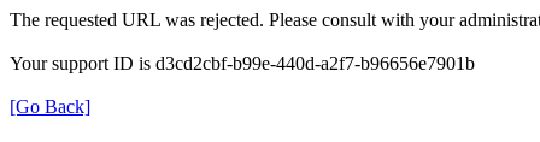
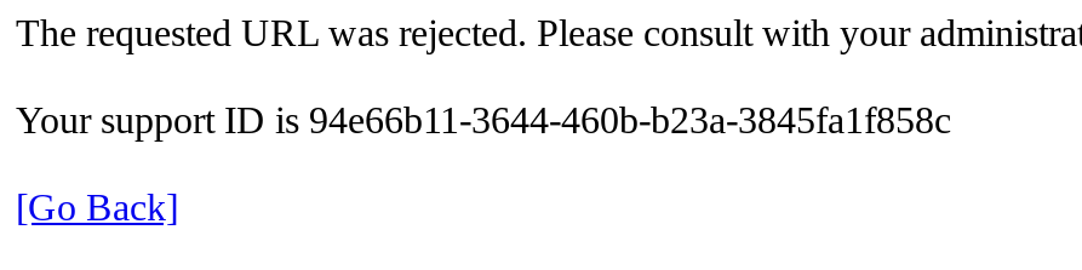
[10,53,475,73] Your support ID is d3cd2cbf-b99e-440d-a2f7-b96656e7901b -> [16,99,951,140] Your support ID is 94e66b11-3644-460b-b23a-3845fa1f858c

